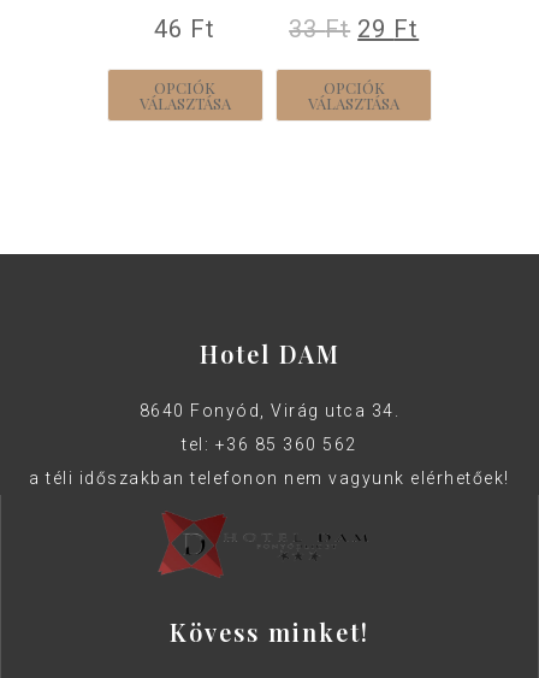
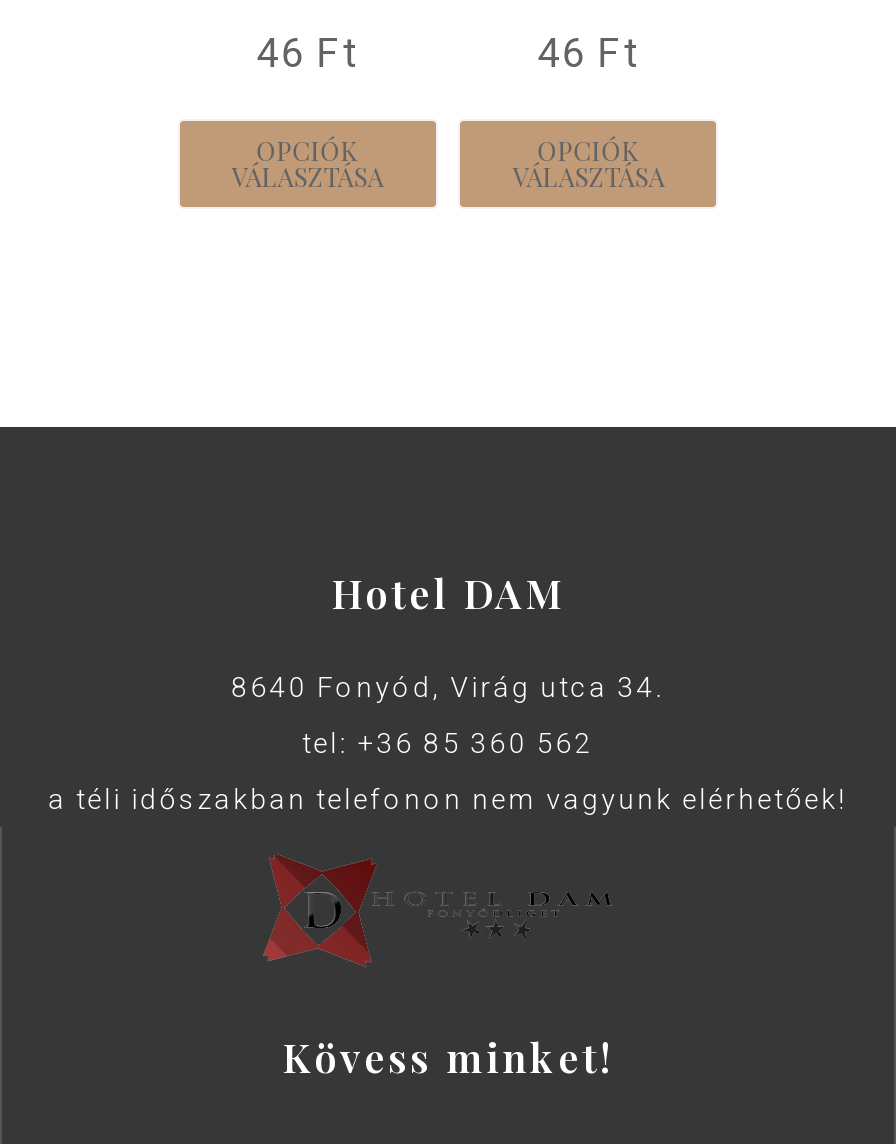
[289,14,419,43] 33Ft 29 Ft -> [537,30,639,78] 46 Ft

